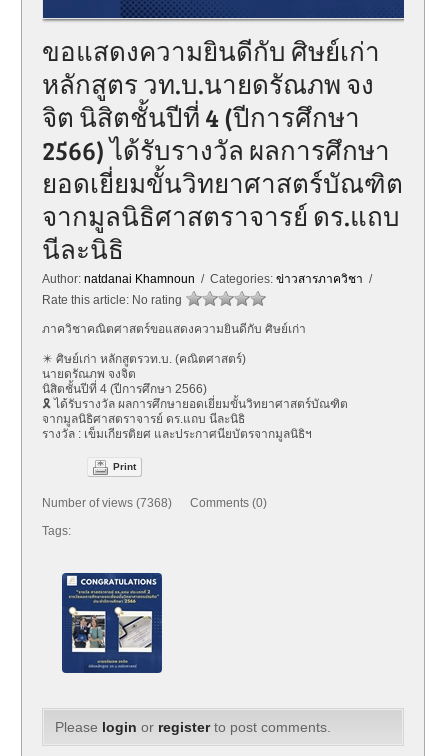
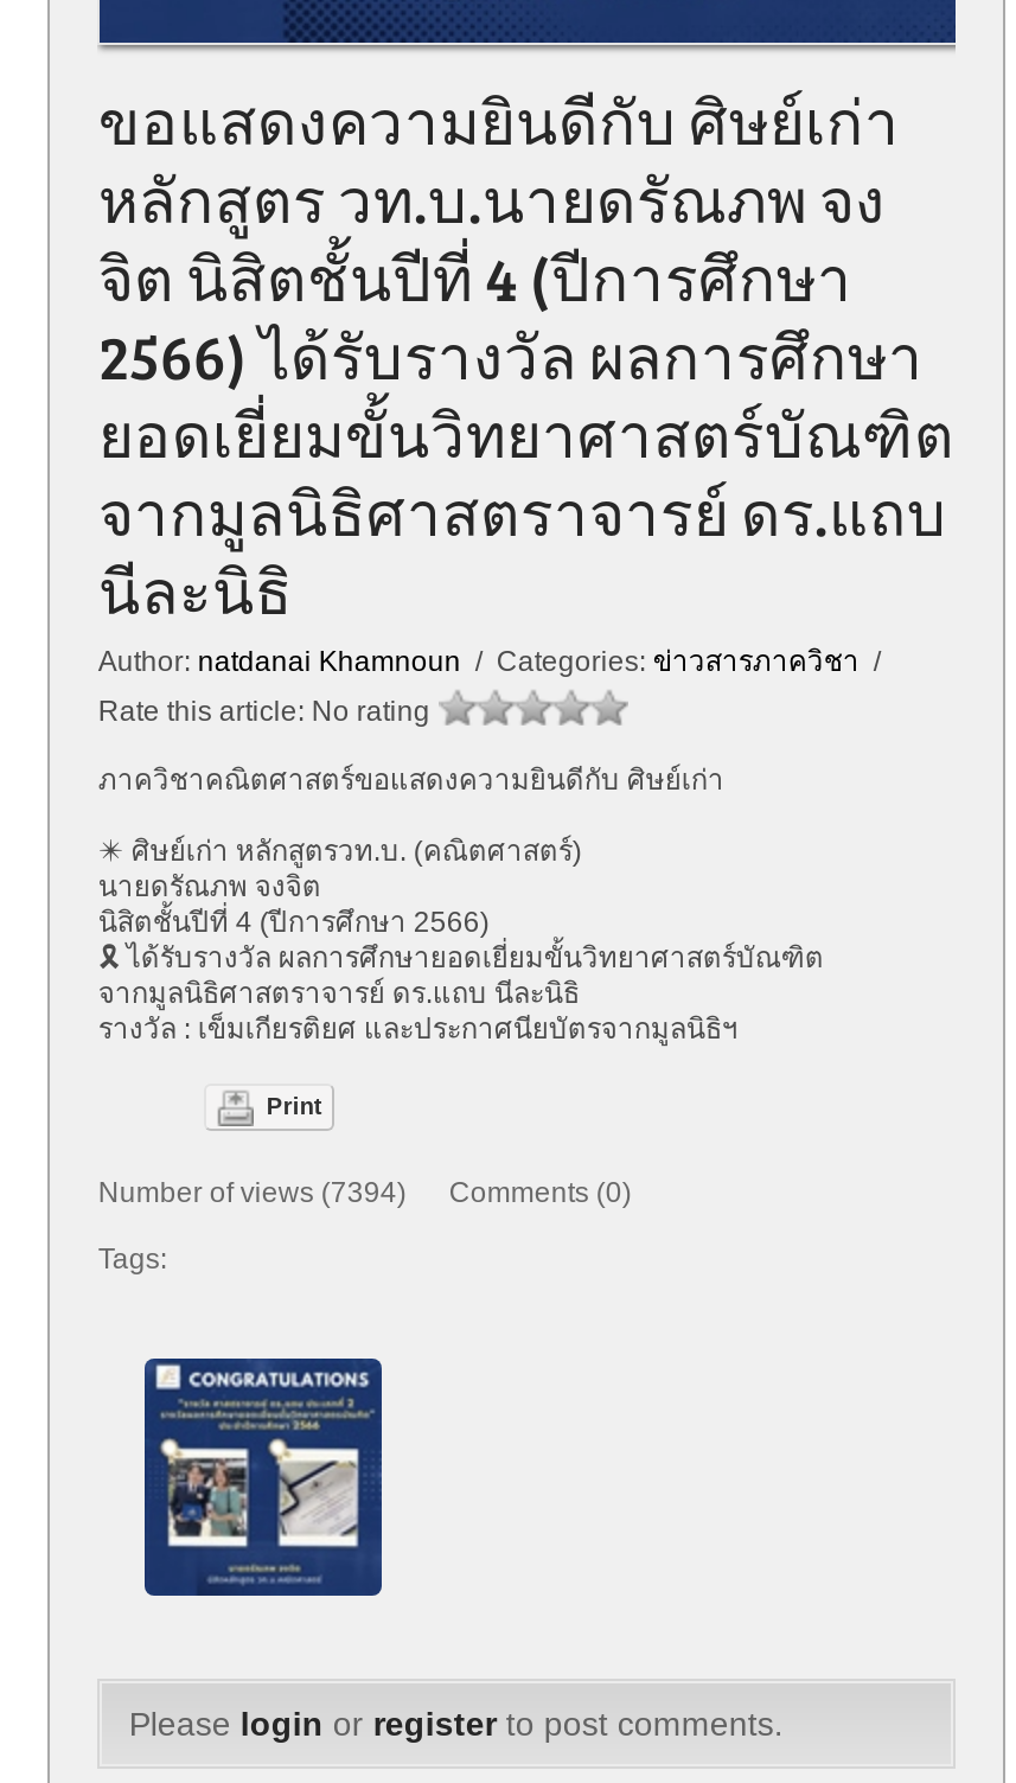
[42,496,267,510] Number of views (7368) Comments (0) -> [98,1176,632,1209] Number of views (7394) Comments (0)

